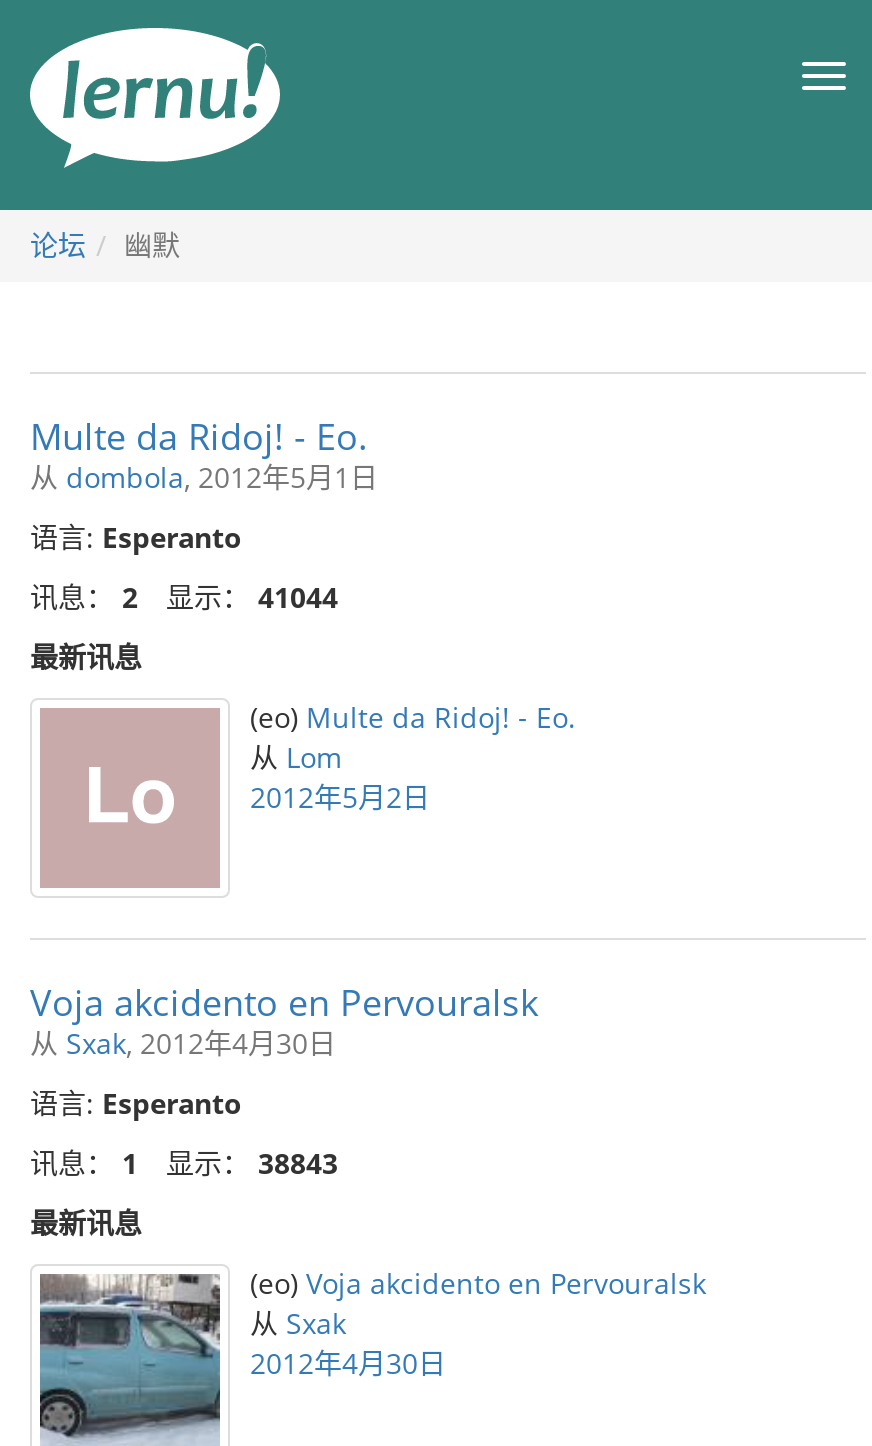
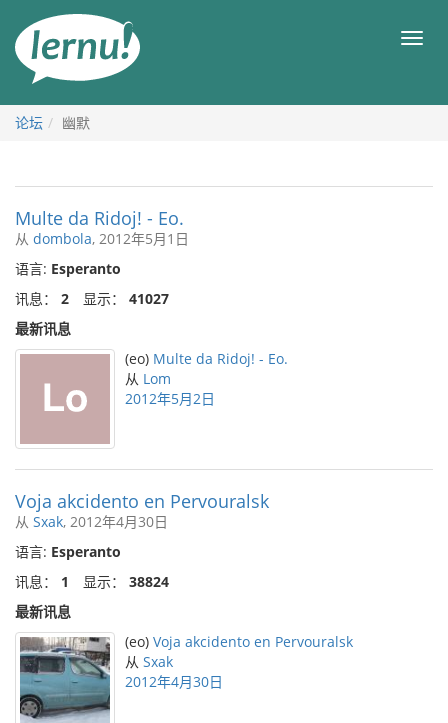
[30,578,338,616] 讯息：2 显示：41044 -> [15,289,169,308] 讯息：2 显示：41027
[30,1144,338,1182] 讯息：1 显示：38843 -> [15,572,169,591] 讯息：1 显示：38824

